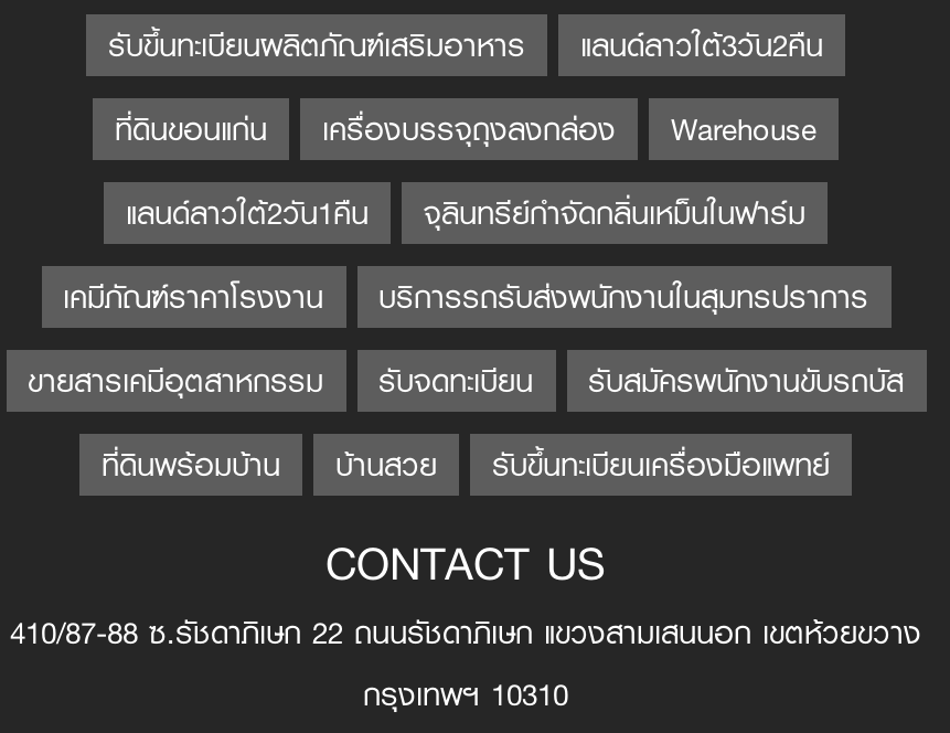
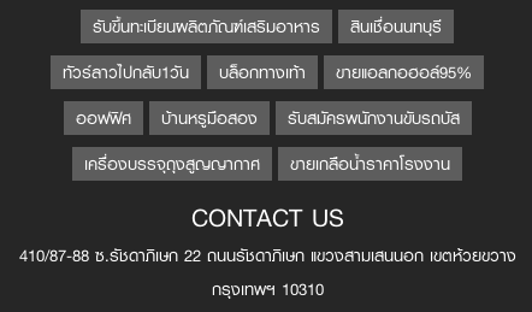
[28,21,868,405] แลนด์ลาวใต้3วัน2คืน | ที่ดินขอนแก่น | เครื่องบรรจุถุงลงกล่อง | Warehouse | แลนด์ลาวใต้2วัน1คืน | จุลินทรีย์กำจัดกลิ่นเหม็นในฟาร์ม | เคมีภัณฑ์ราคาโรงงาน | บริการรถรับส่งพนักงานในสุมทรปราการ | ขายสารเคมีอุตสาหกรรม | รับจดทะเบียน -> [63,13,472,131] สินเชื่อนนทบุรี | ทัวร์ลาวไปกลับ1วัน | บล็อกทางเท้า | ขายแอลกอฮอล์95% | ออฟฟิศ | บ้านหรูมือสอง
[102,440,830,489] ที่ดินพร้อมบ้าน | บ้านสวย | รับขึ้นทะเบียนเครื่องมือแพทย์ -> [84,151,450,177] เครื่องบรรจุถุงสูญญากาศ | ขายเกลือน้ำราคาโรงงาน

